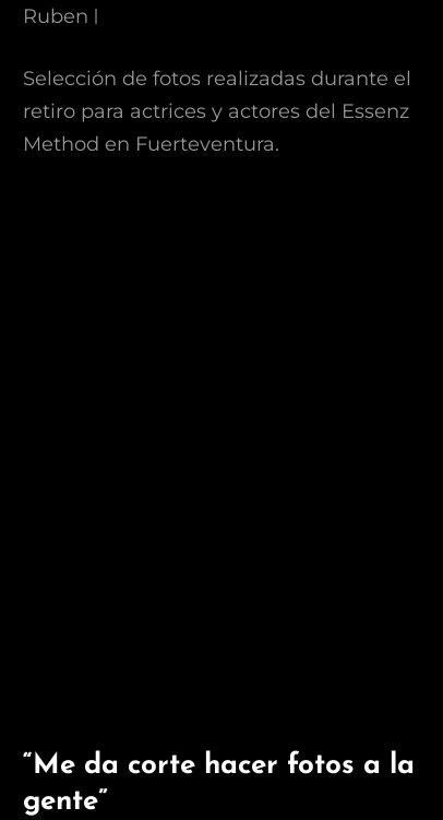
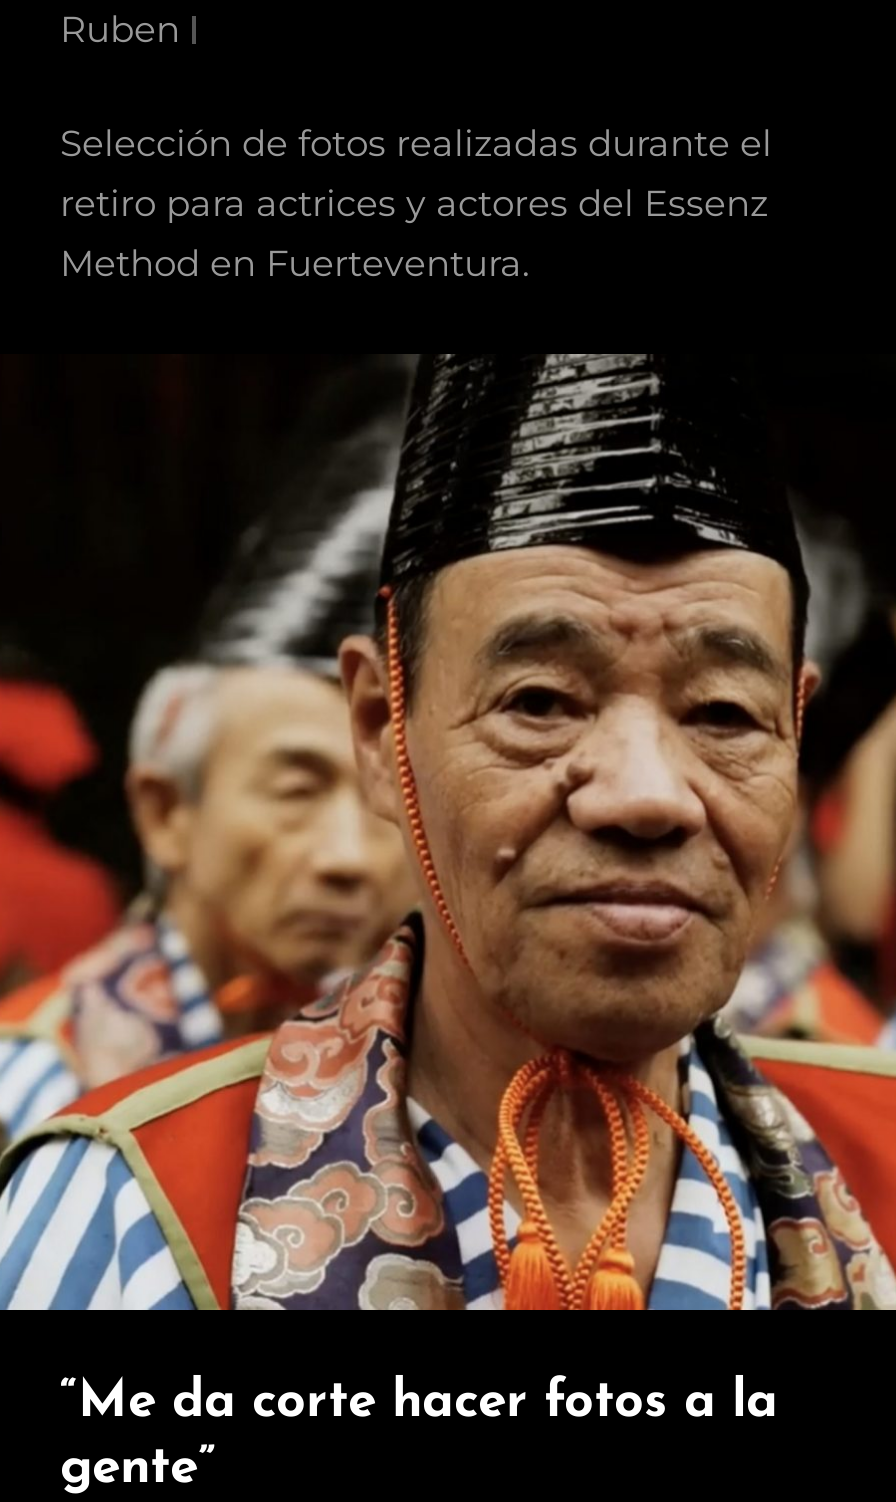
none -> [6,352,890,1312] [image]

